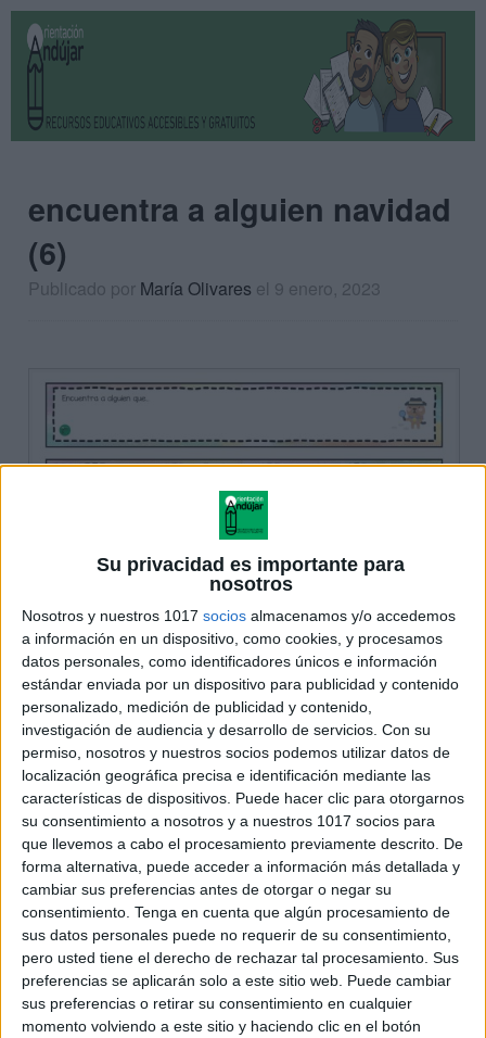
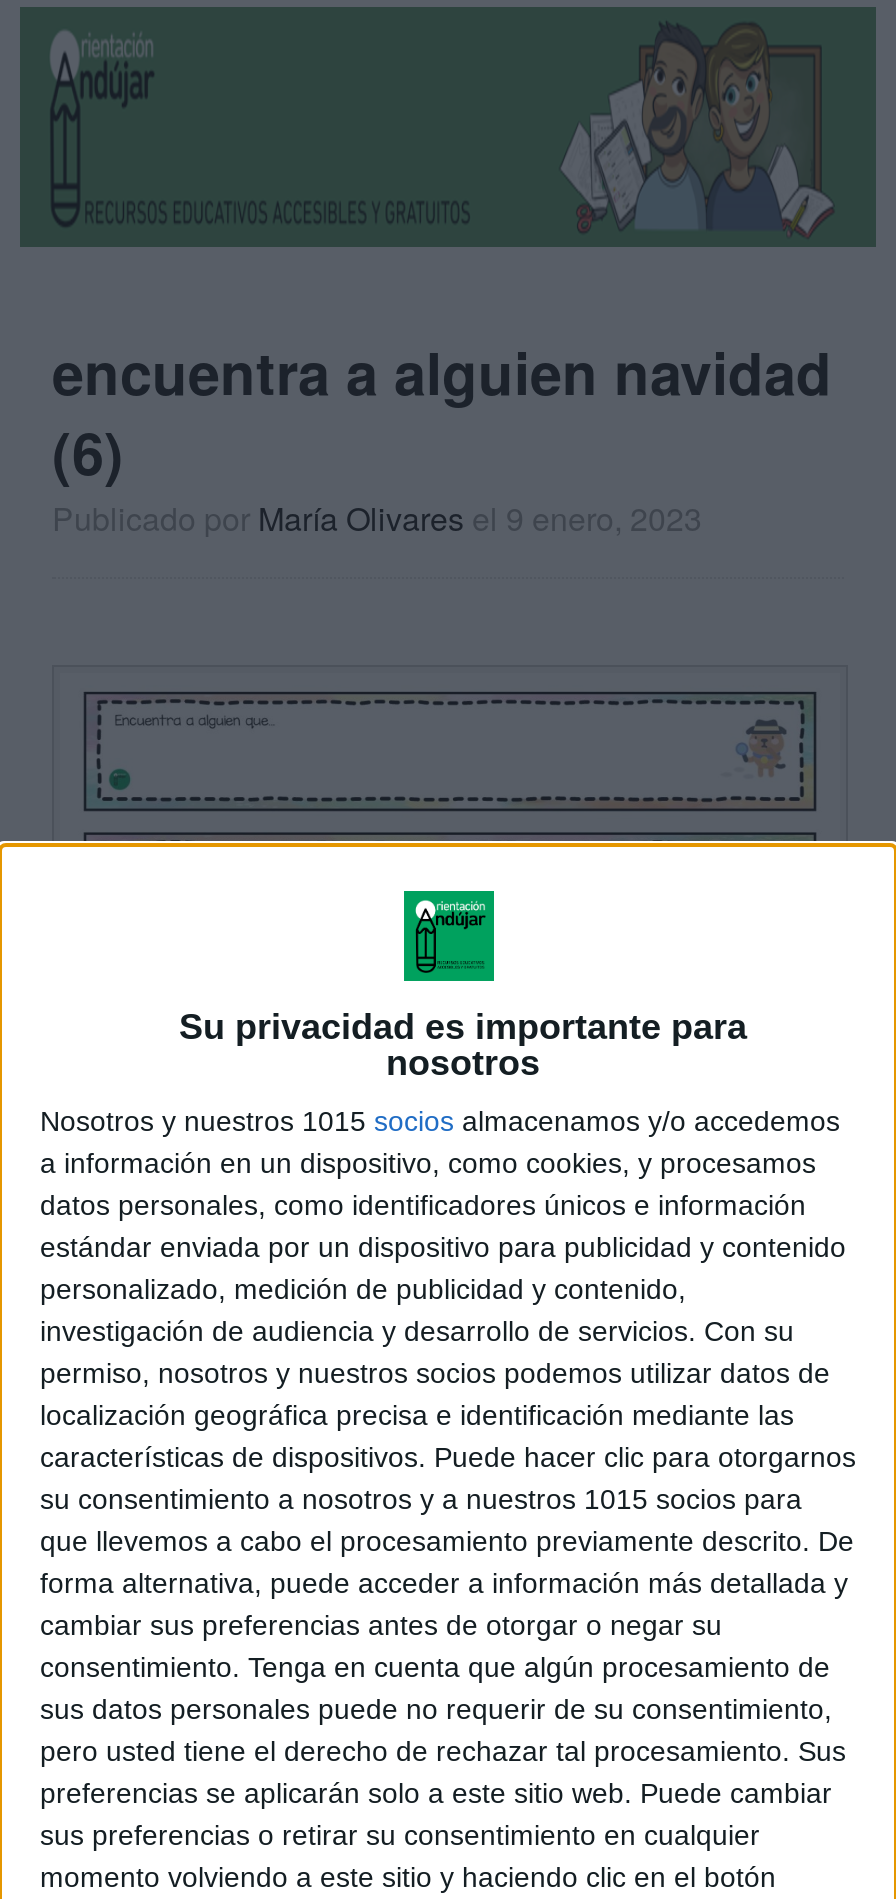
[22,607,456,624] Nosotros y nuestros 1017 socios almacenamos y/o accedemos -> [40,1105,840,1137] Nosotros y nuestros 1015 socios almacenamos y/o accedemos
[22,812,435,829] su consentimiento a nosotros y a nuestros 1017 socios para -> [40,1483,802,1515] su consentimiento a nosotros y a nuestros 1015 socios para

